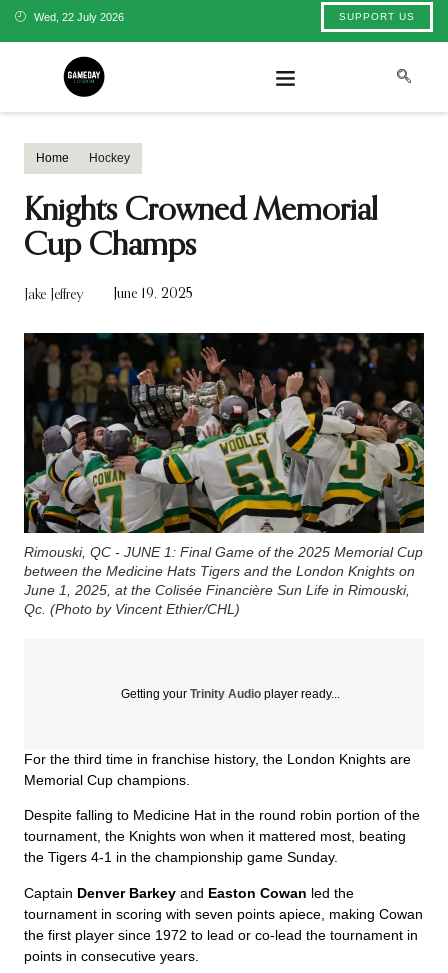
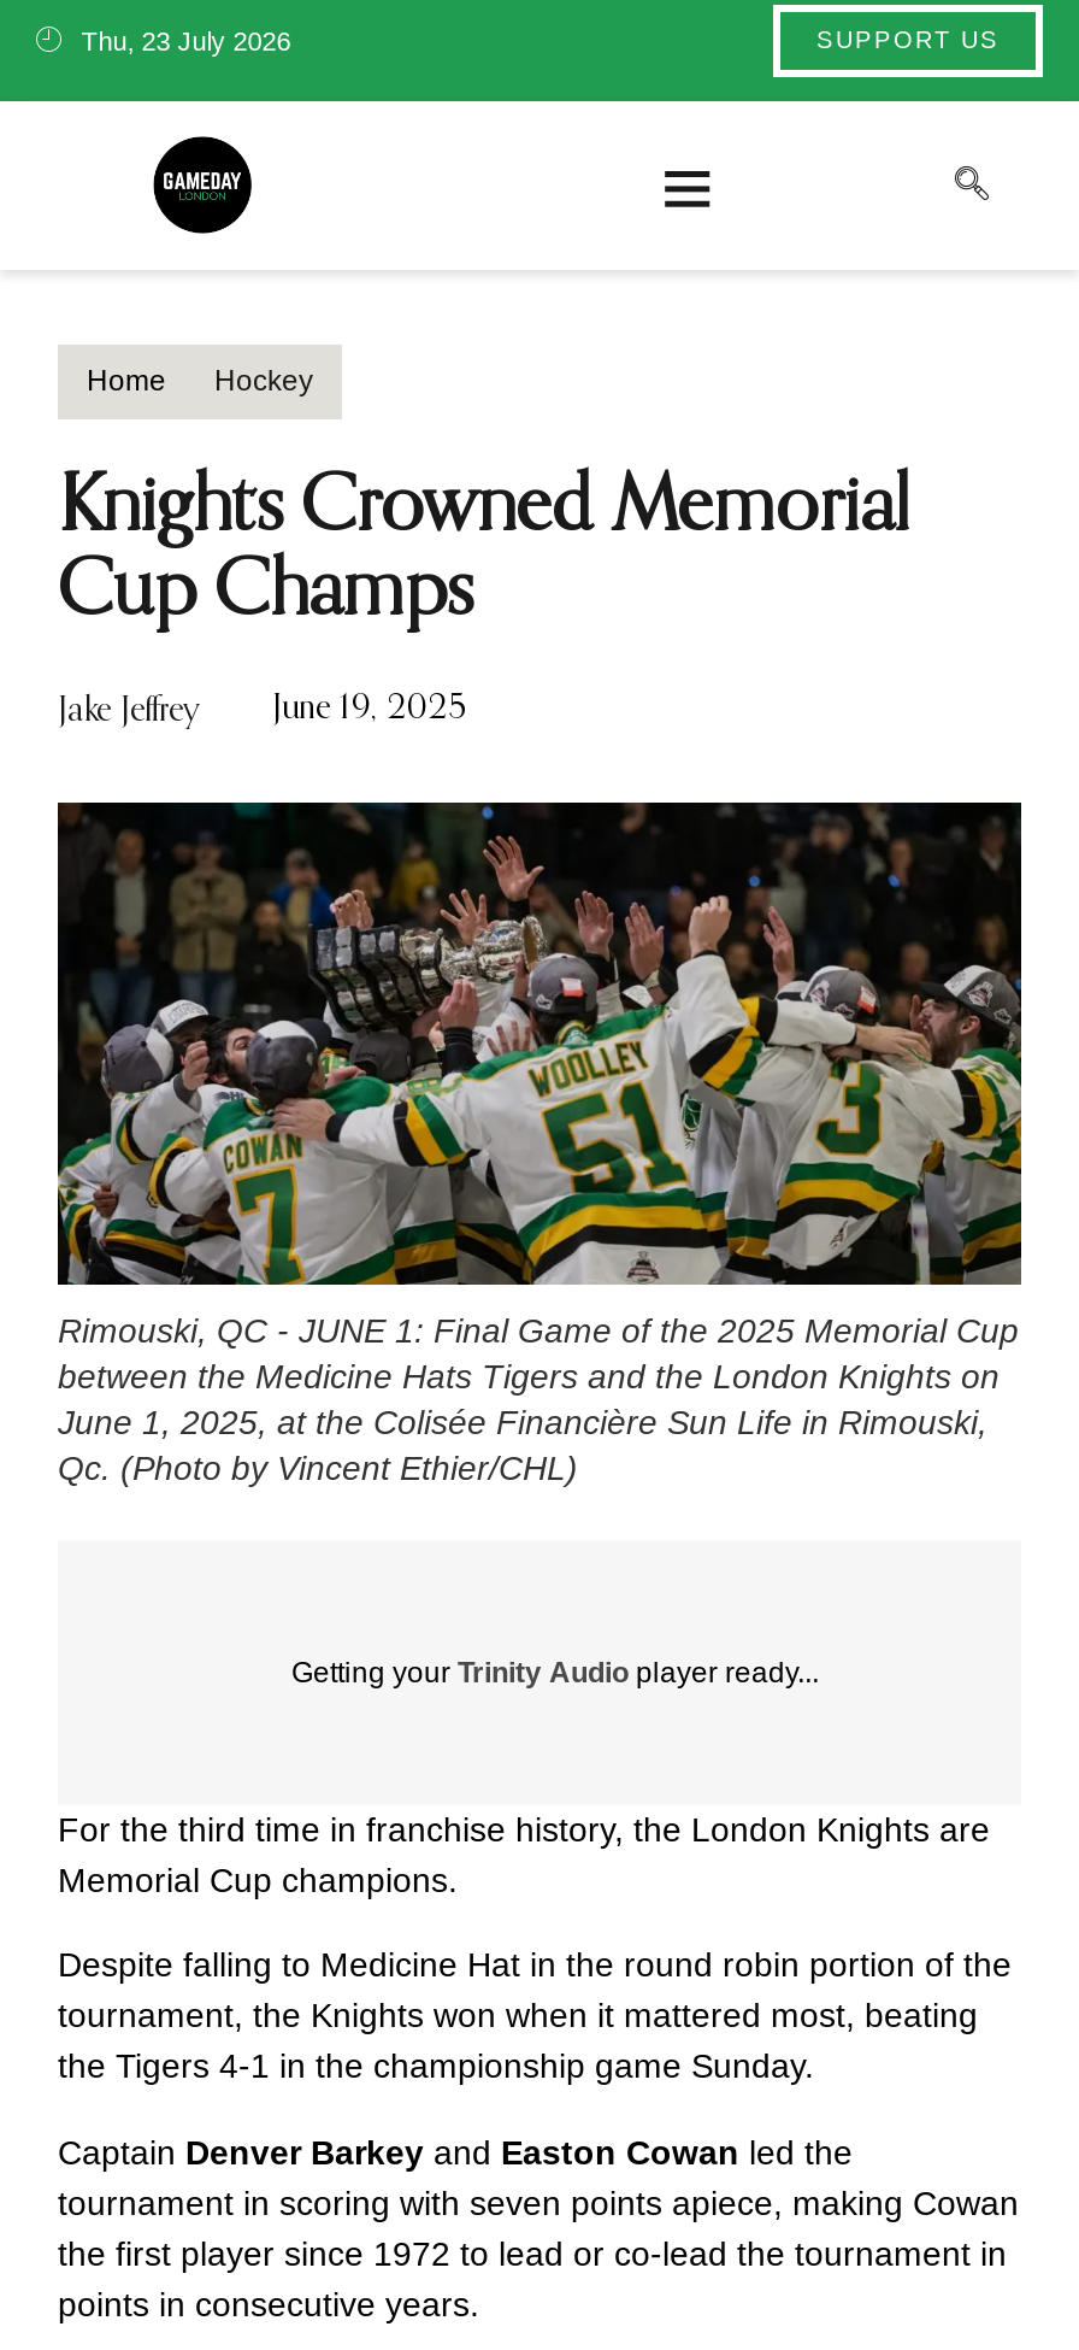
[34,10,124,22] Wed, 22 July 2026 -> [81,25,291,54] Thu, 23 July 2026

